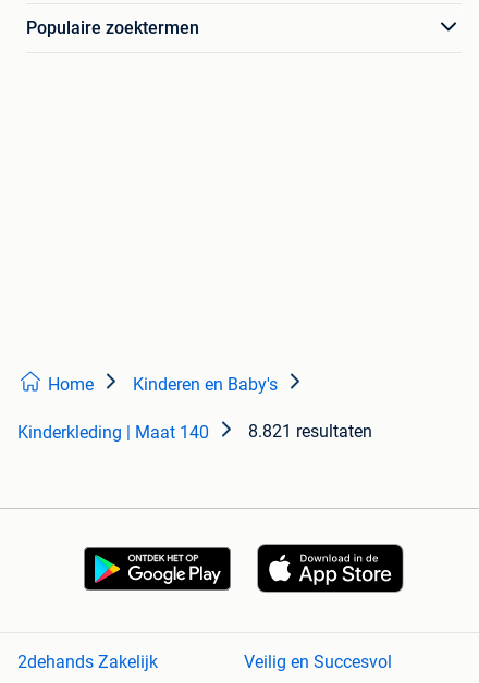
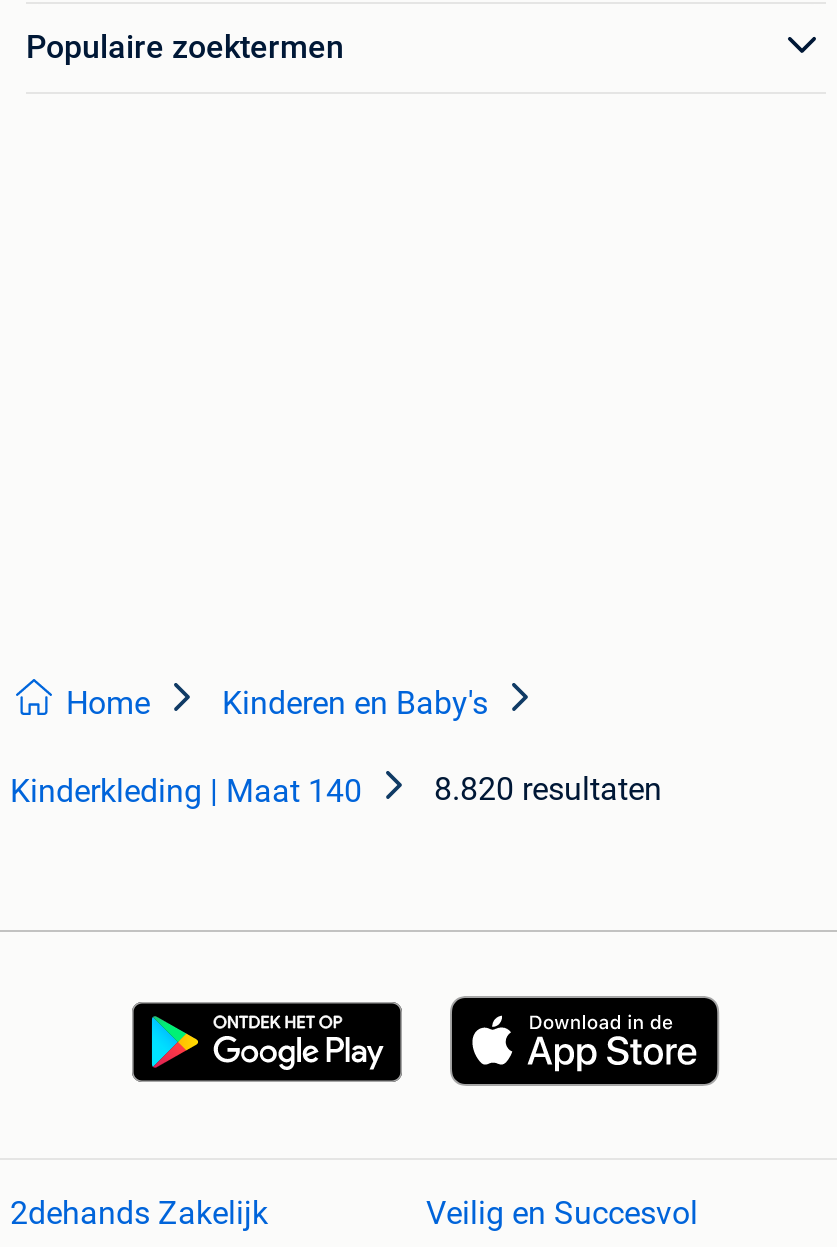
[248,421,372,441] 8.821 resultaten -> [434,769,662,807] 8.820 resultaten

